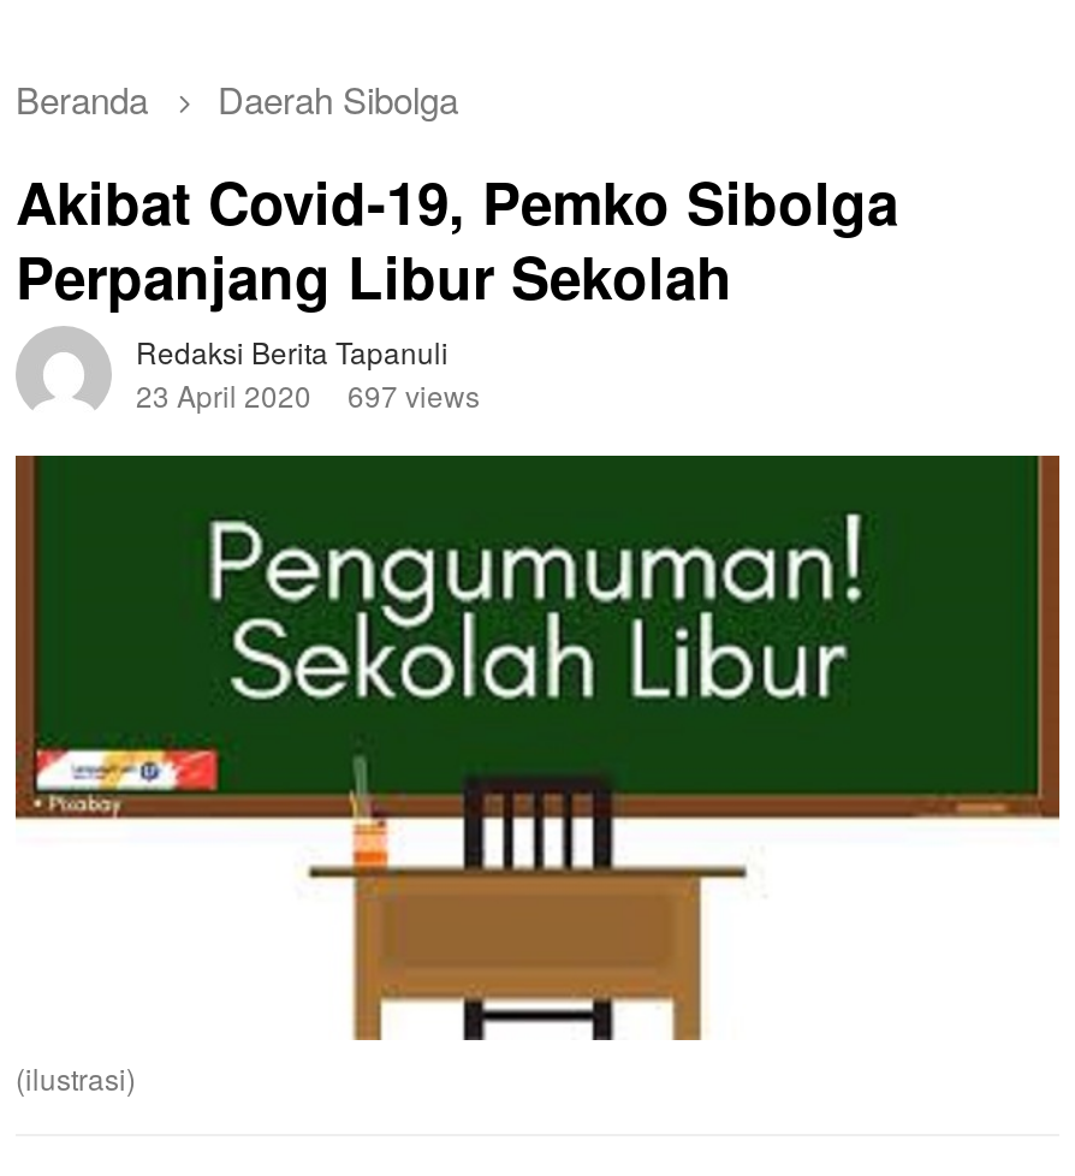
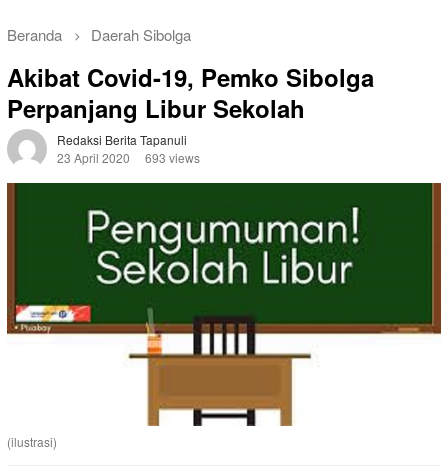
[136,374,480,415] 23 April 2020 697 views -> [57,149,200,166] 23 April 2020 693 views

